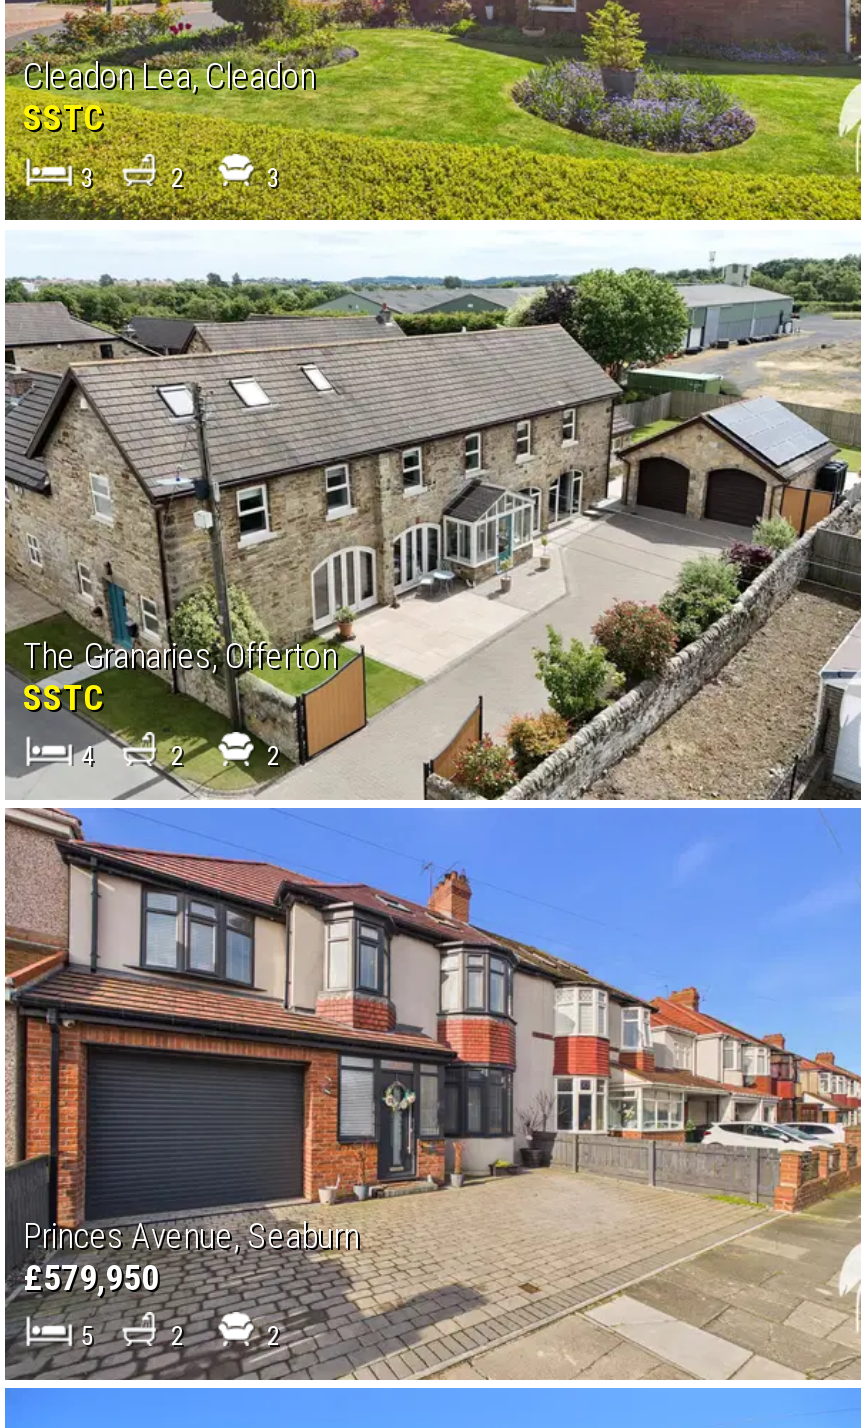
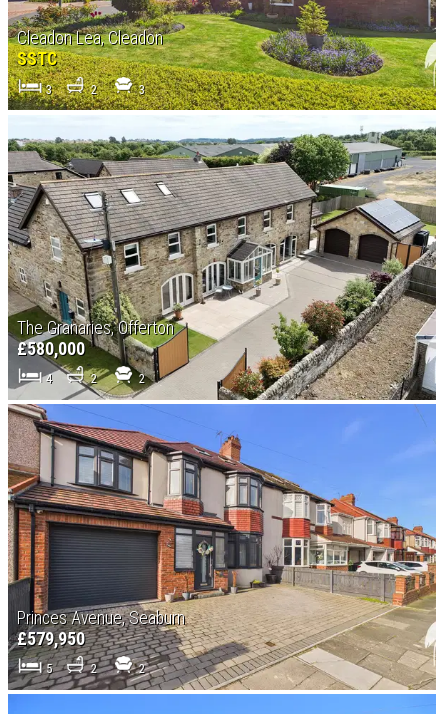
[23,678,103,718] SSTC -> [17,339,85,359] £580,000

